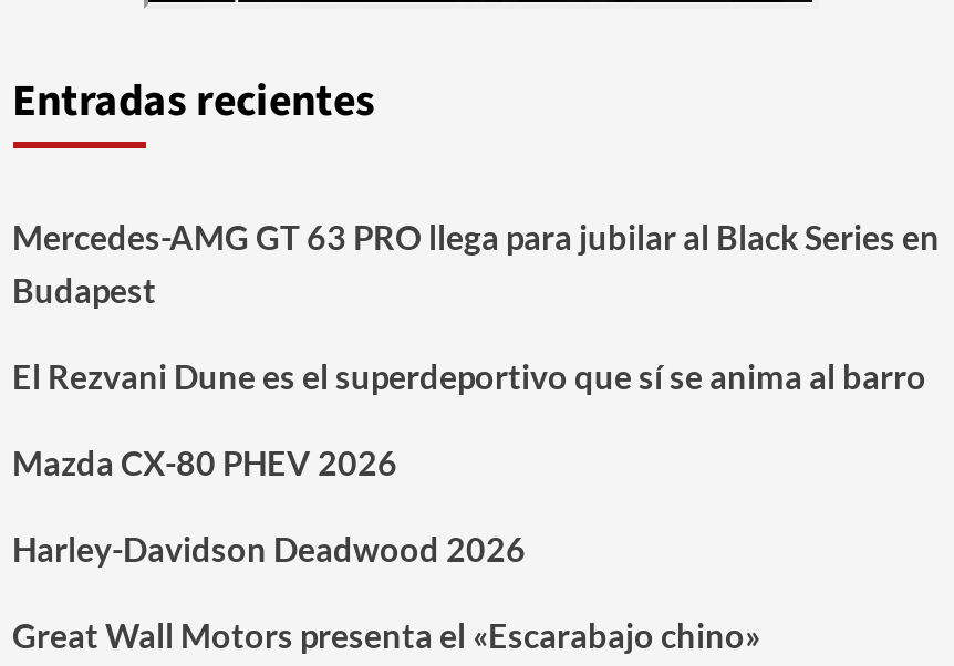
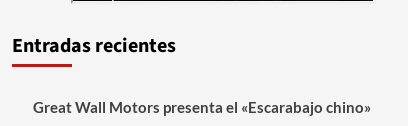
[12,216,940,568] Mercedes-AMG GT 63 PRO llega para jubilar al Black Series en | Budapest | El Rezvani Dune es el superdeportivo que sí se anima al barro | Mazda CX-80 PHEV 2026 | Harley-Davidson Deadwood 2026 -> none

